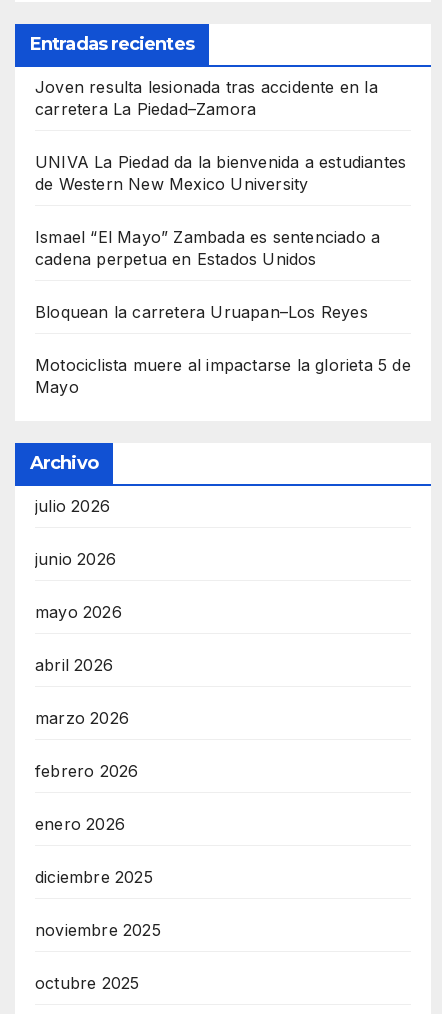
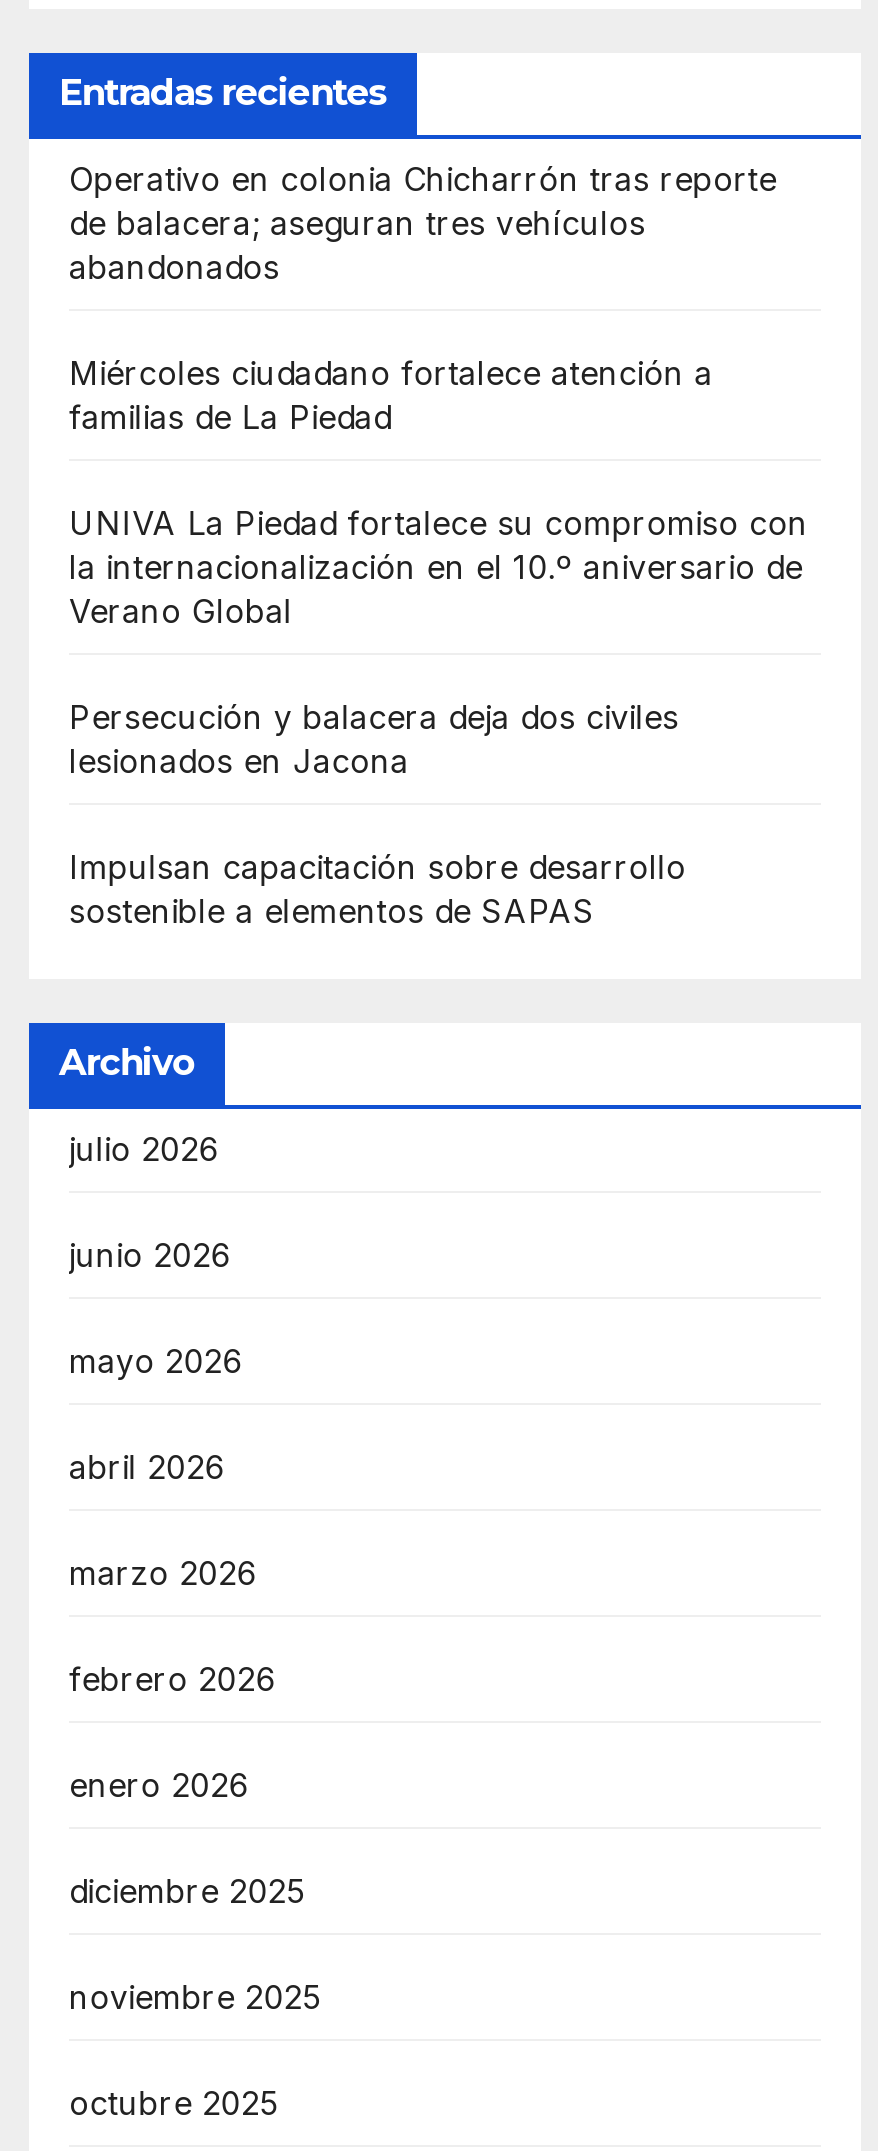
[35,77,378,119] Joven resulta lesionada tras accidente en la | carretera La Piedad–Zamora -> [69,159,777,287] Operativo en colonia Chicharrón tras reporte | de balacera; aseguran tres vehículos | abandonados
[35,152,406,194] UNIVA La Piedad da la bienvenida a estudiantes | de Western New Mexico University -> [69,353,713,437] Miércoles ciudadano fortalece atención a | familias de La Piedad
[35,227,380,269] Ismael “El Mayo” Zambada es sentenciado a | cadena perpetua en Estados Unidos -> [69,503,808,631] UNIVA La Piedad fortalece su compromiso con | la internacionalización en el 10.º aniversario de | Verano Global
[35,302,368,322] Bloquean la carretera Uruapan–Los Reyes -> [69,697,679,781] Persecución y balacera deja dos civiles | lesionados en Jacona
[35,355,411,397] Motociclista muere al impactarse la glorieta 5 de | Mayo -> [69,847,686,931] Impulsan capacitación sobre desarrollo | sostenible a elementos de SAPAS

